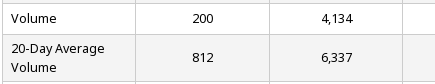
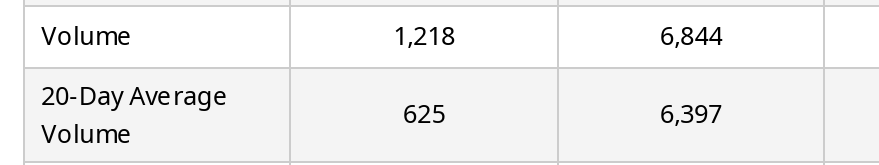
[192,10,213,27] 200 -> [393,19,455,53] 1,218
[321,10,352,27] 4,134 -> [660,19,722,53] 6,844
[192,49,213,66] 812 -> [403,97,445,131] 625
[321,49,352,66] 6,337 -> [660,97,722,131] 6,397

